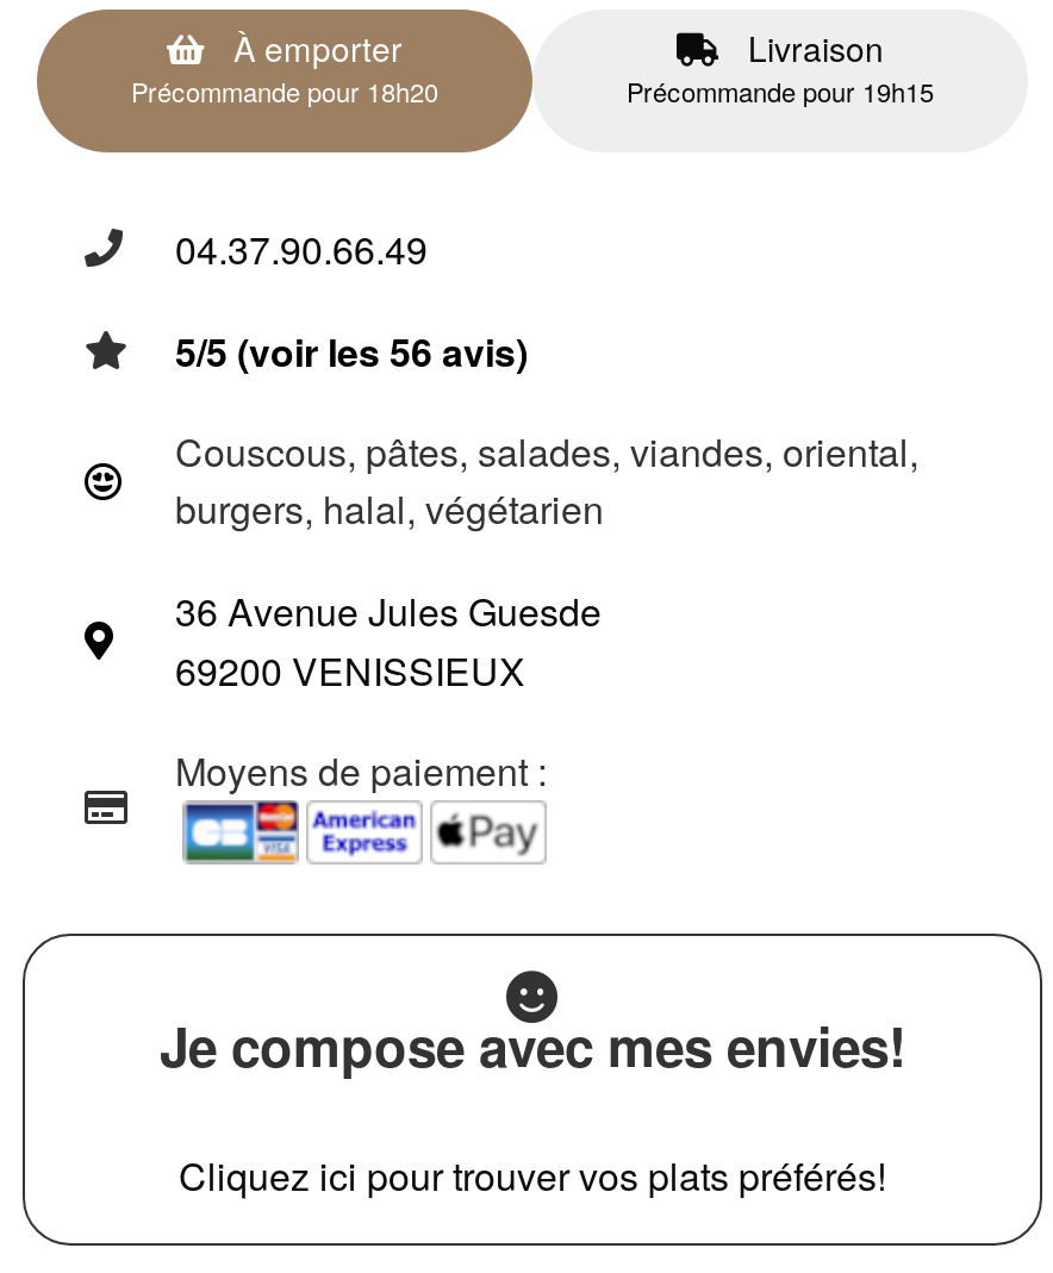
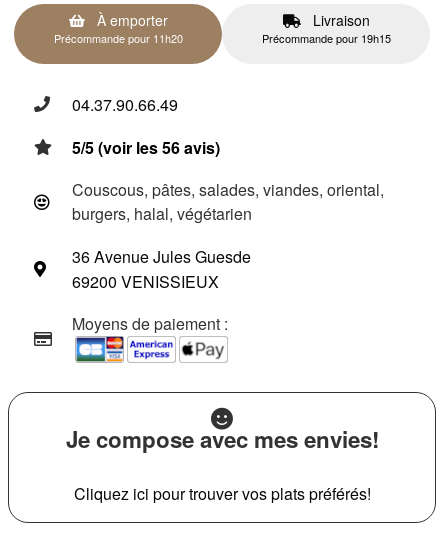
[131,71,438,110] Précommande pour 18h20 -> [53,30,182,46] Précommande pour 11h20

